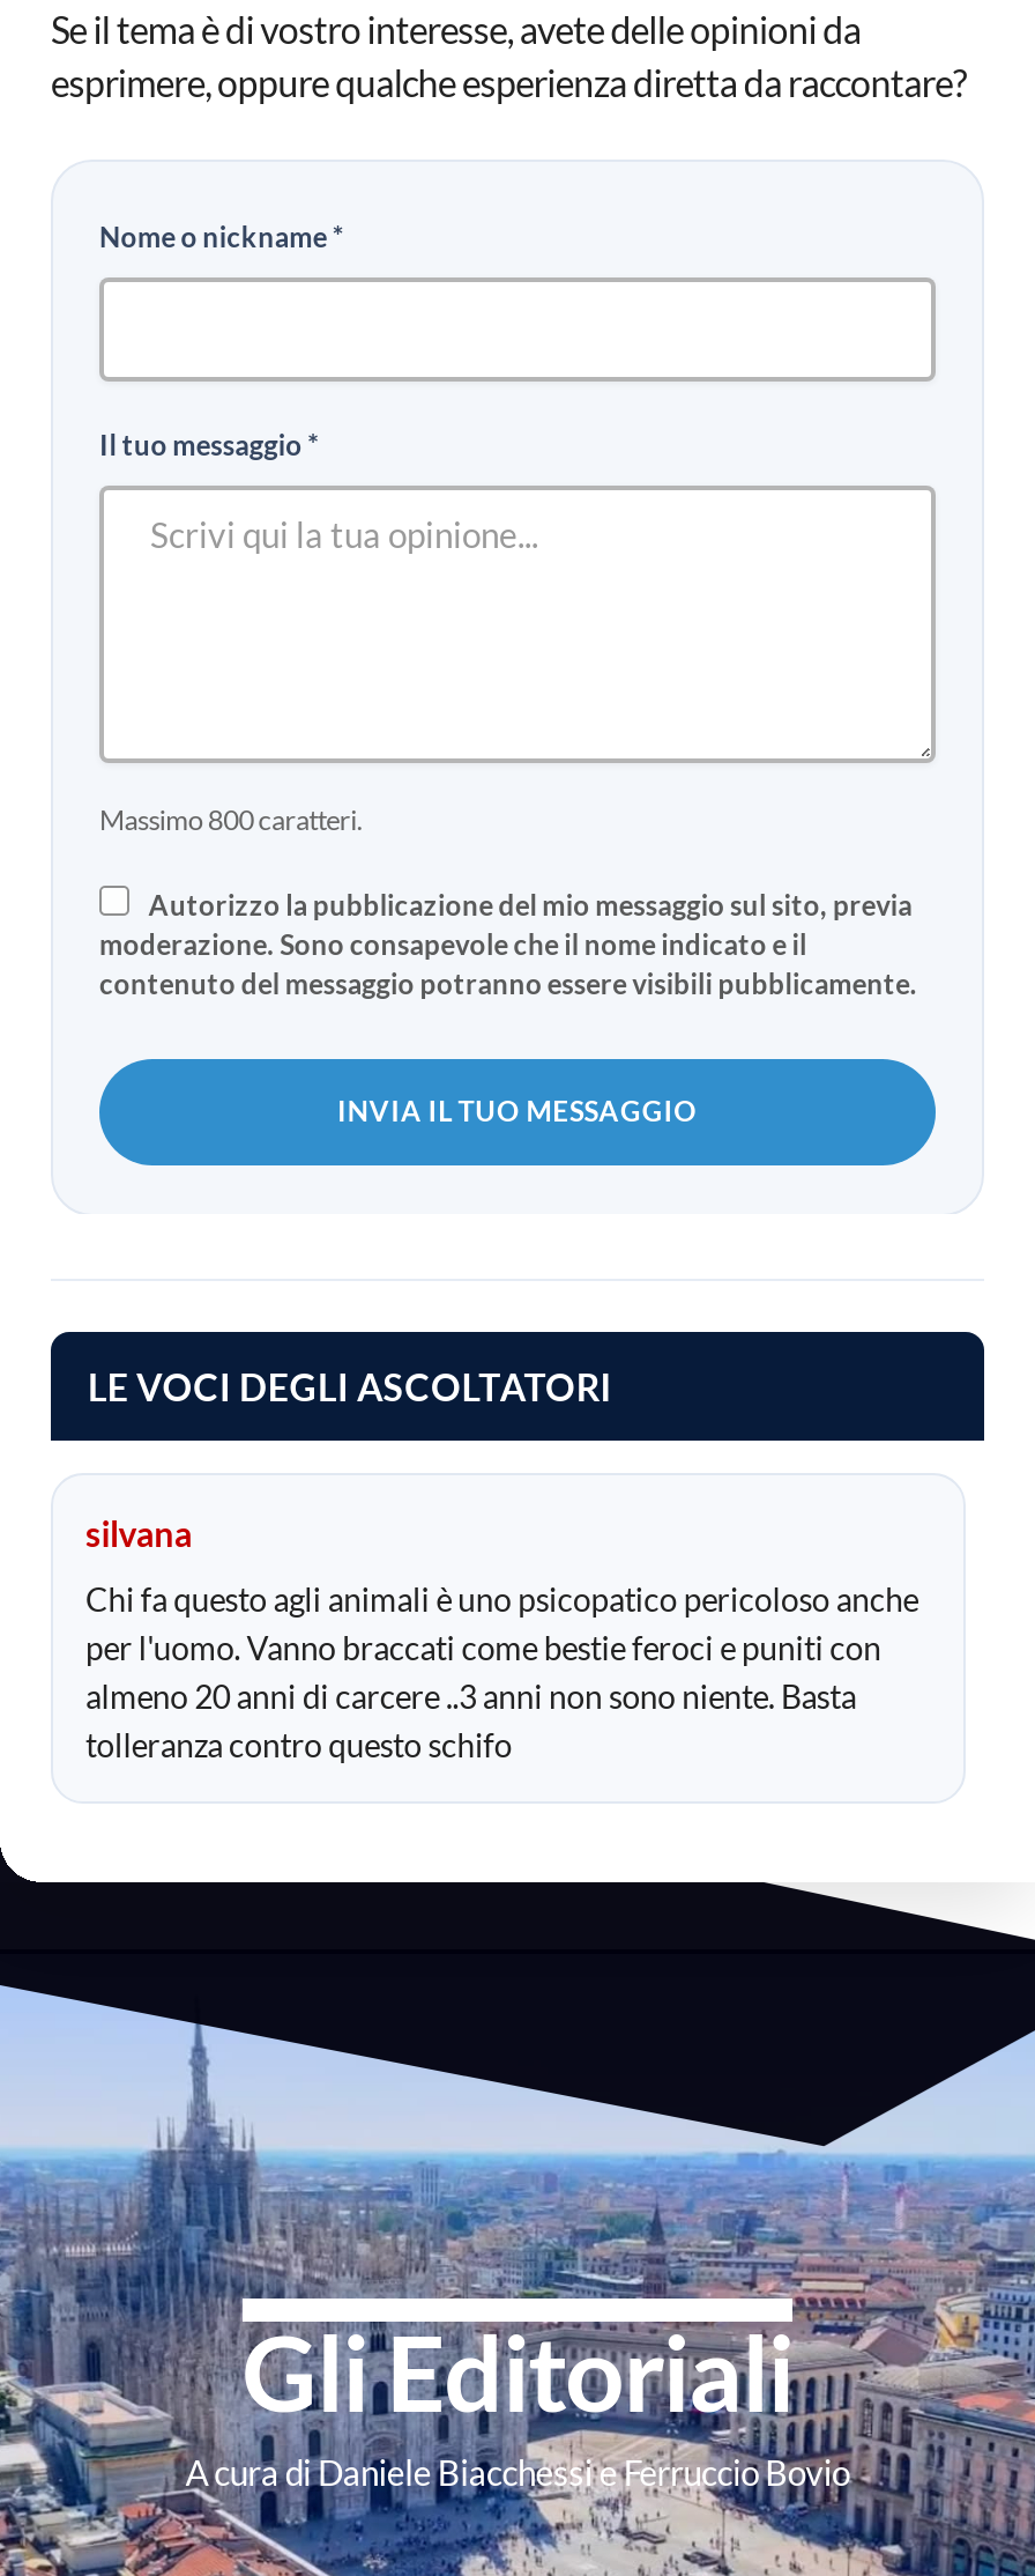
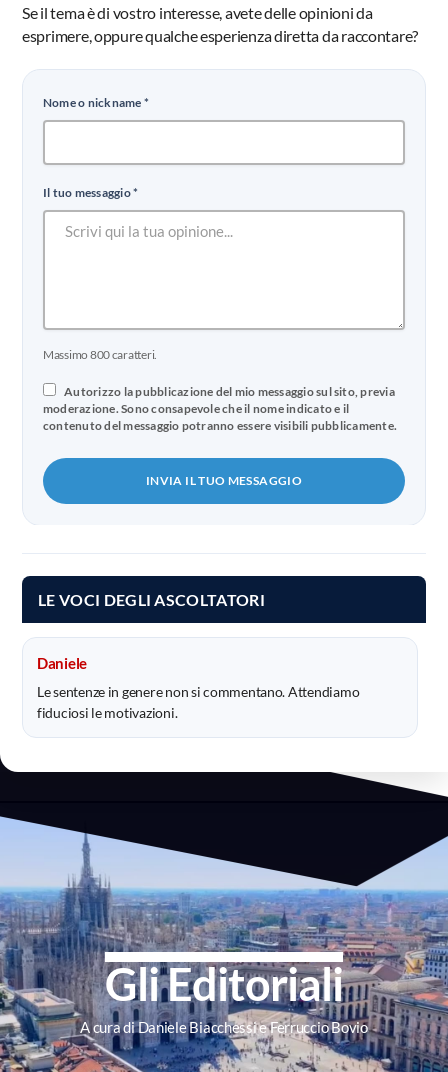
[85,1513,192,1555] silvana -> [37,654,87,672] Daniele
[85,1580,918,1765] Chi fa questo agli animali è uno psicopatico pericoloso anche | per l'uomo. Vanno braccati come bestie feroci e puniti con | almeno 20 anni di carcere ..3 anni non sono niente. Basta | tolleranza contro questo schifo -> [37,683,359,721] Le sentenze in genere non si commentano. Attendiamo | fiduciosi le motivazioni.

